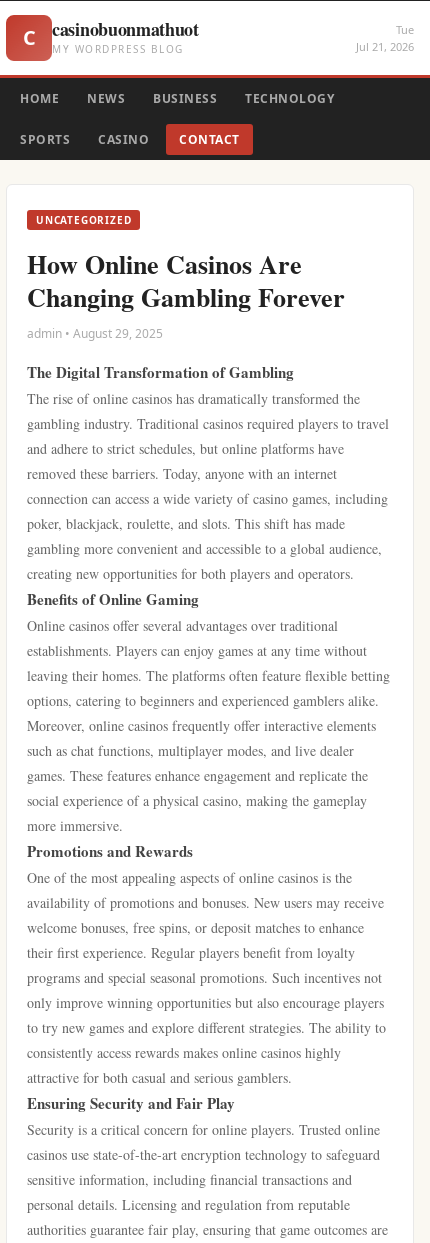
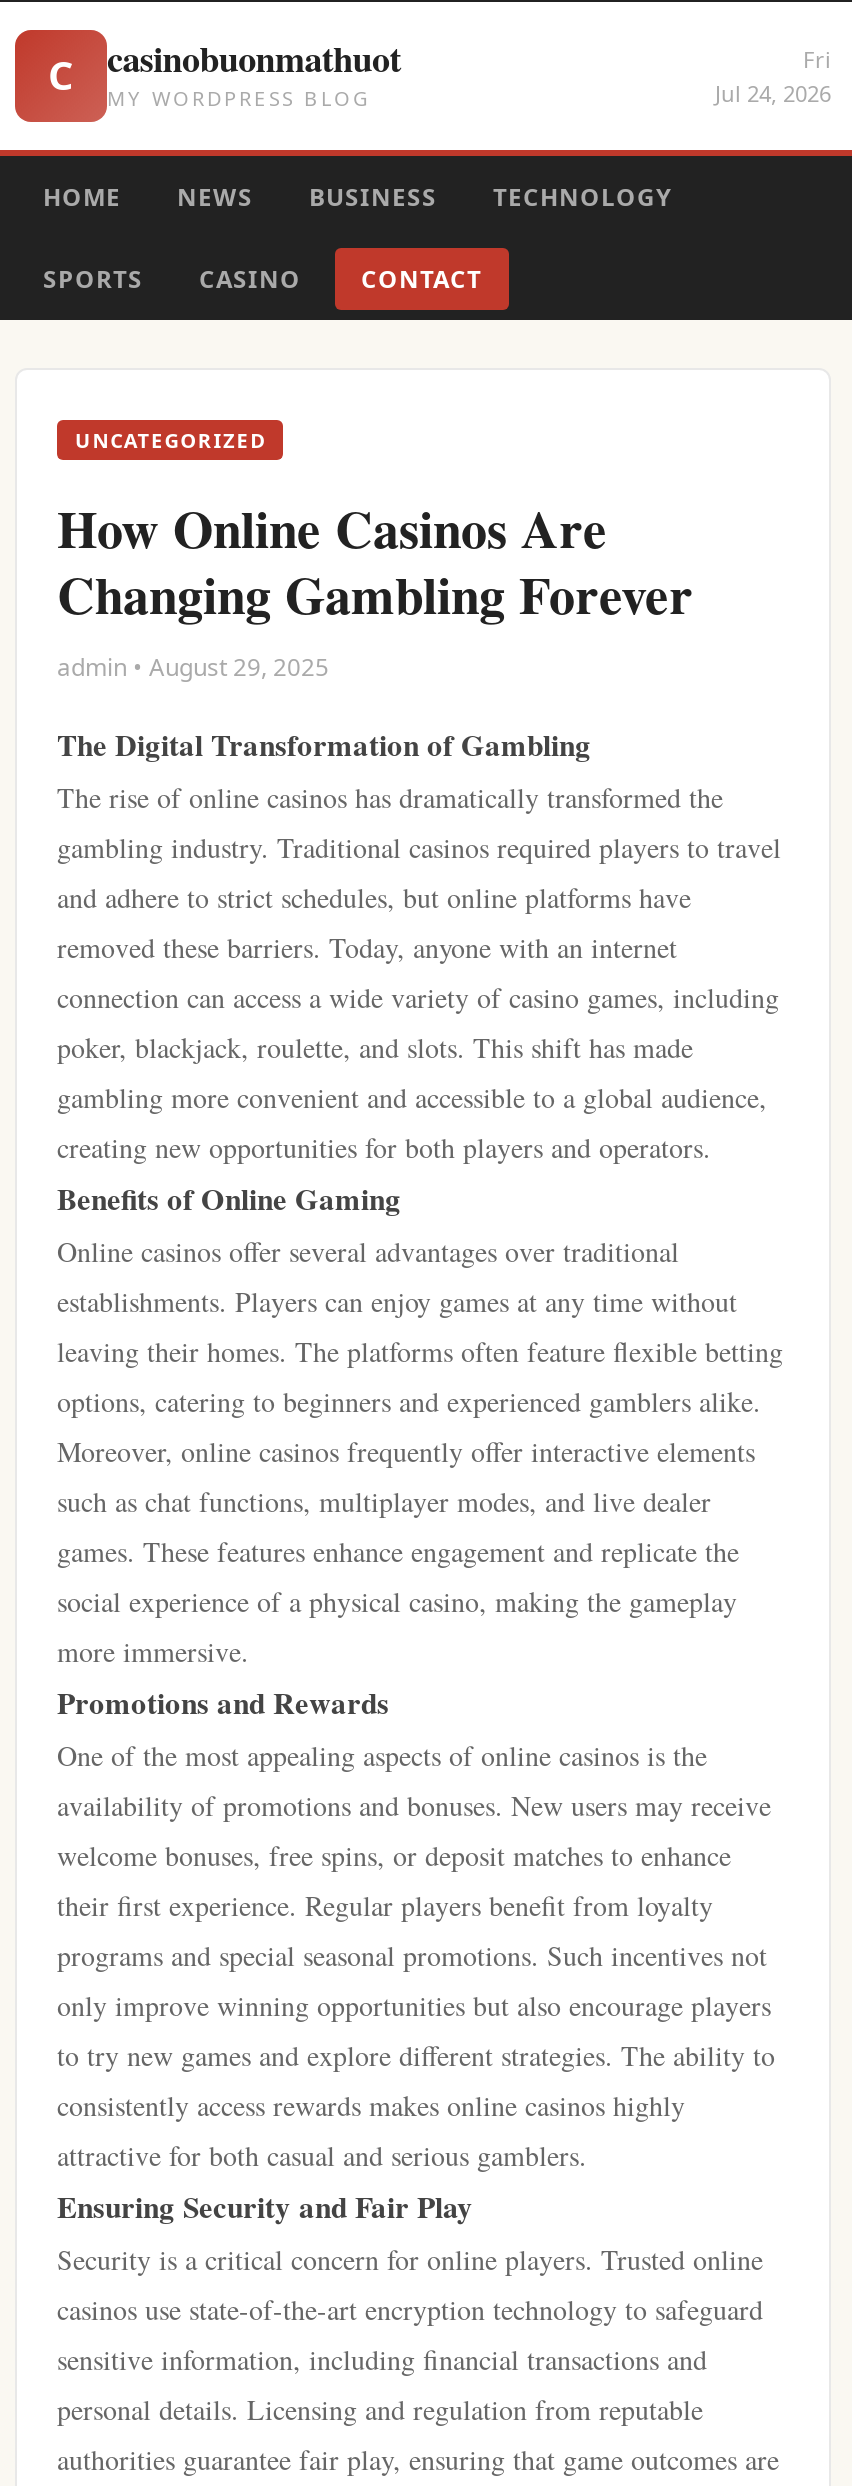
[356,22,414,54] Tue | Jul 21, 2026 -> [715,44,831,108] Fri | Jul 24, 2026

